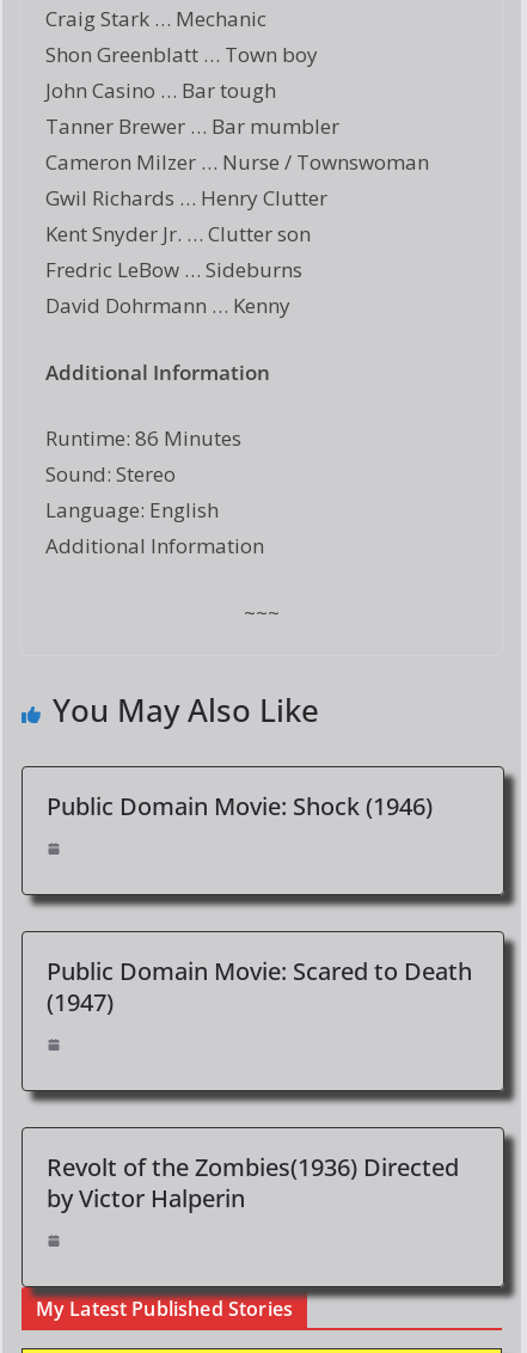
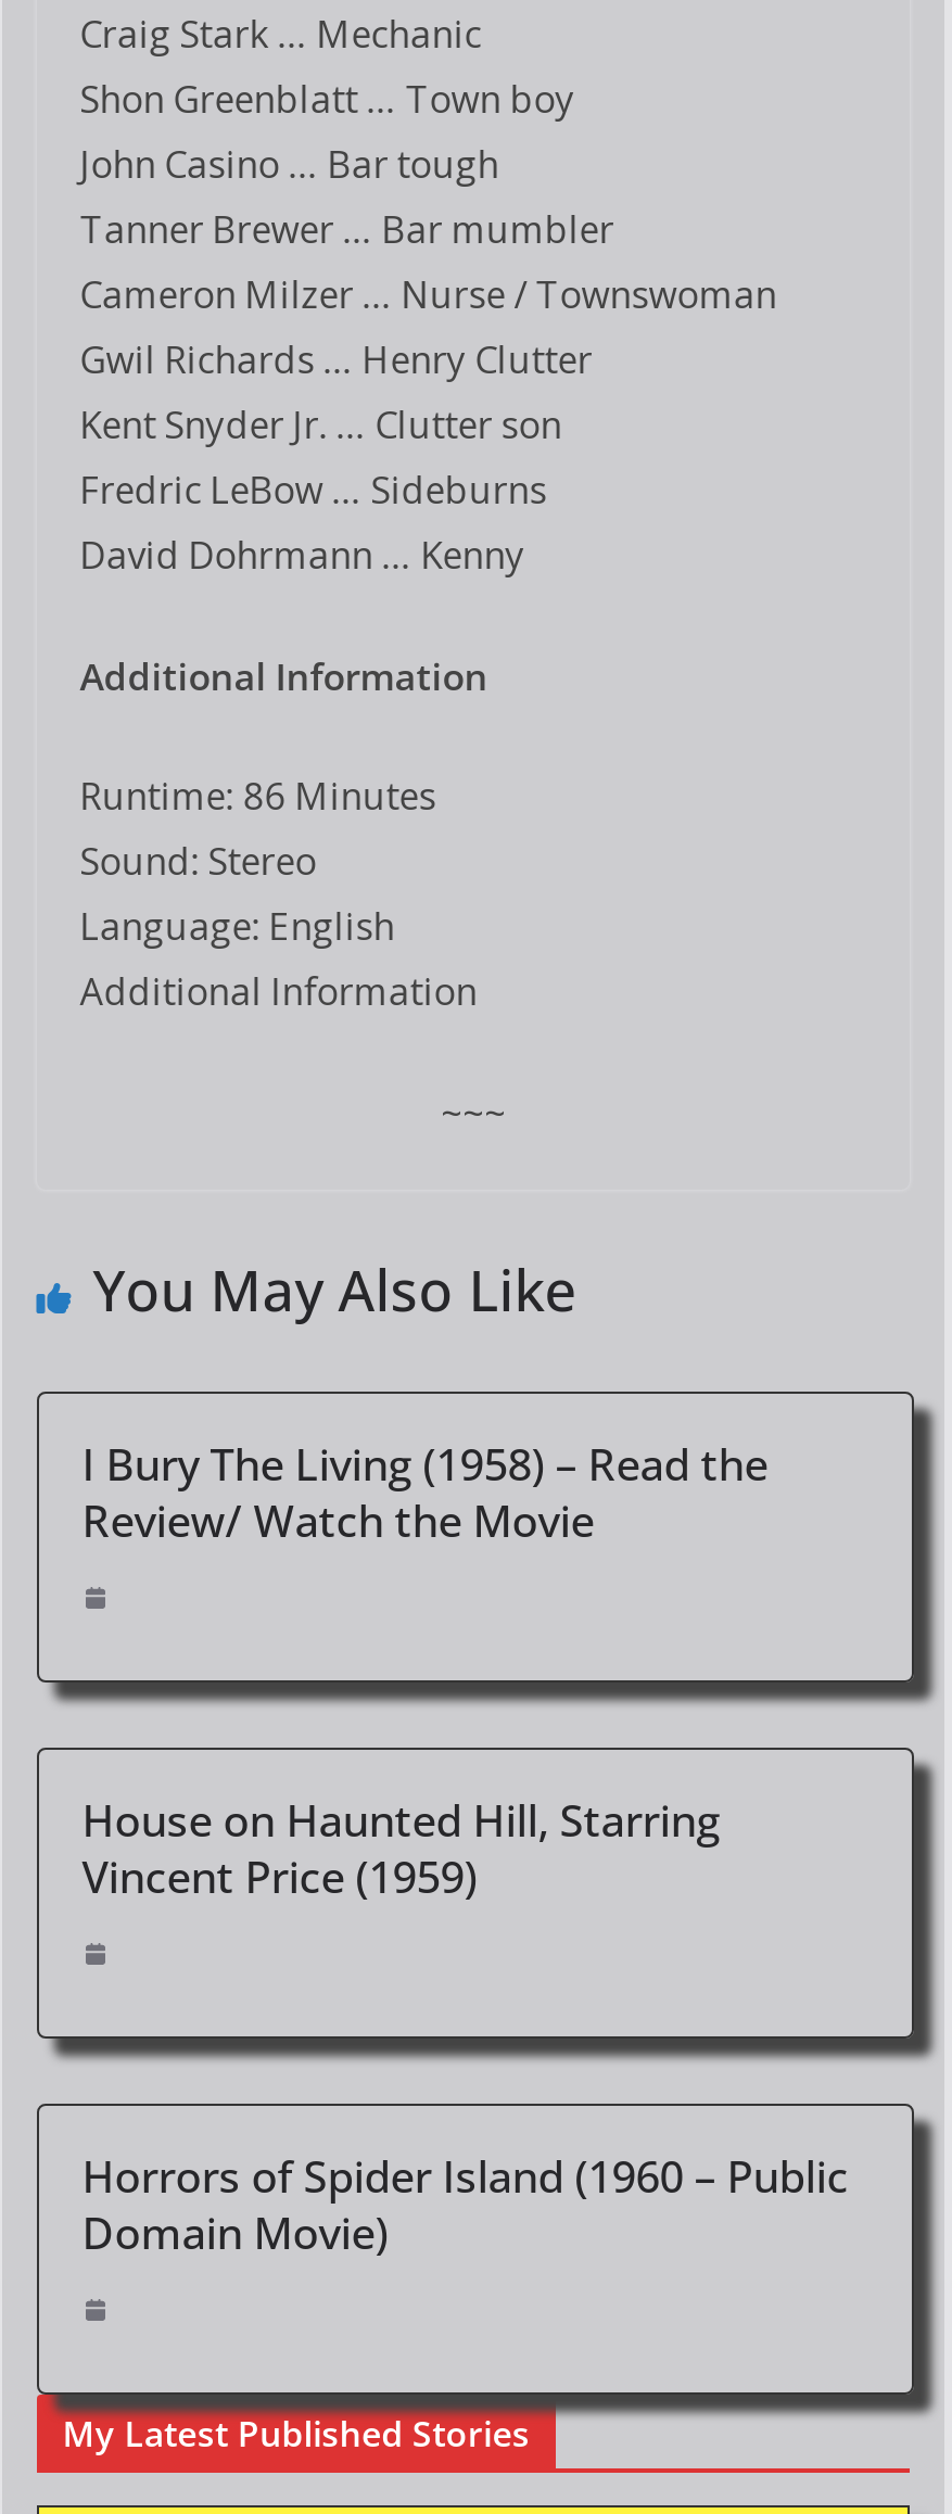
[46,790,432,822] Public Domain Movie: Shock (1946) -> [82,1435,768,1550] I Bury The Living (1958) – Read the | Review/ Watch the Movie
[46,955,472,1018] Public Domain Movie: Scared to Death | (1947) -> [82,1791,720,1906] House on Haunted Hill, Starring | Vincent Price (1959)
[46,1151,459,1214] Revolt of the Zombies(1936) Directed | by Victor Halperin -> [82,2147,848,2262] Horrors of Spider Island (1960 – Public | Domain Movie)

